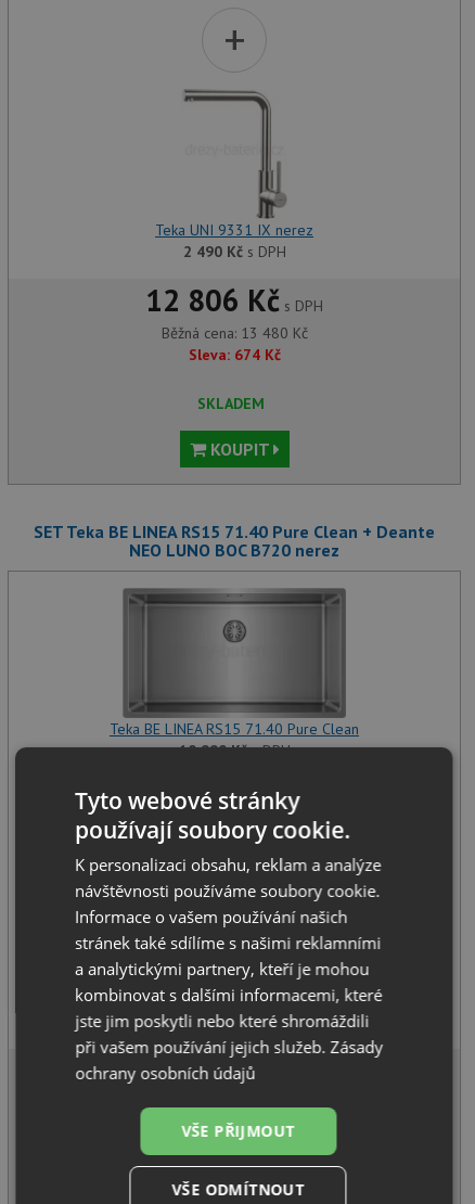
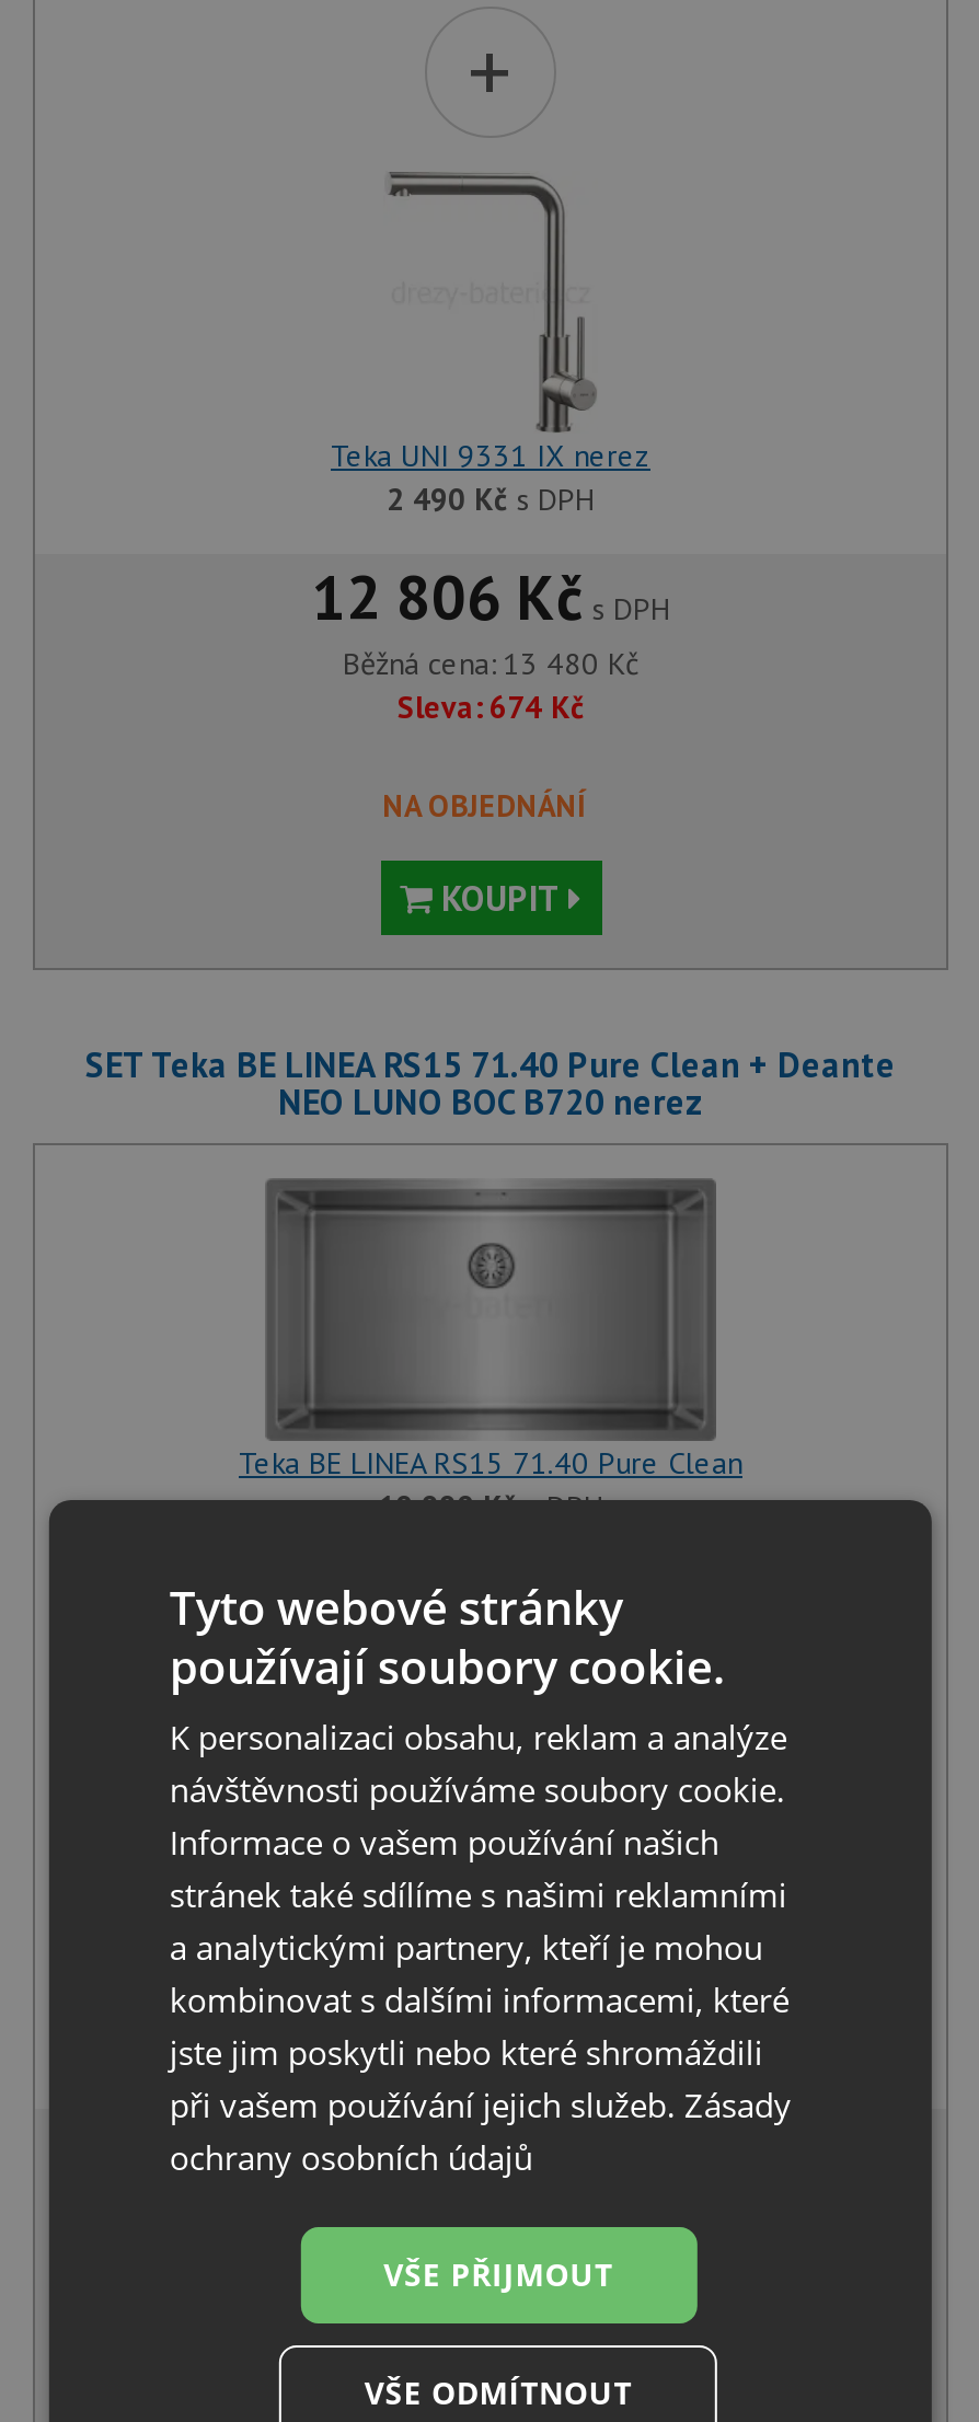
[197,393,265,413] SKLADEM -> [382,786,586,825] NA OBJEDNÁNÍ

